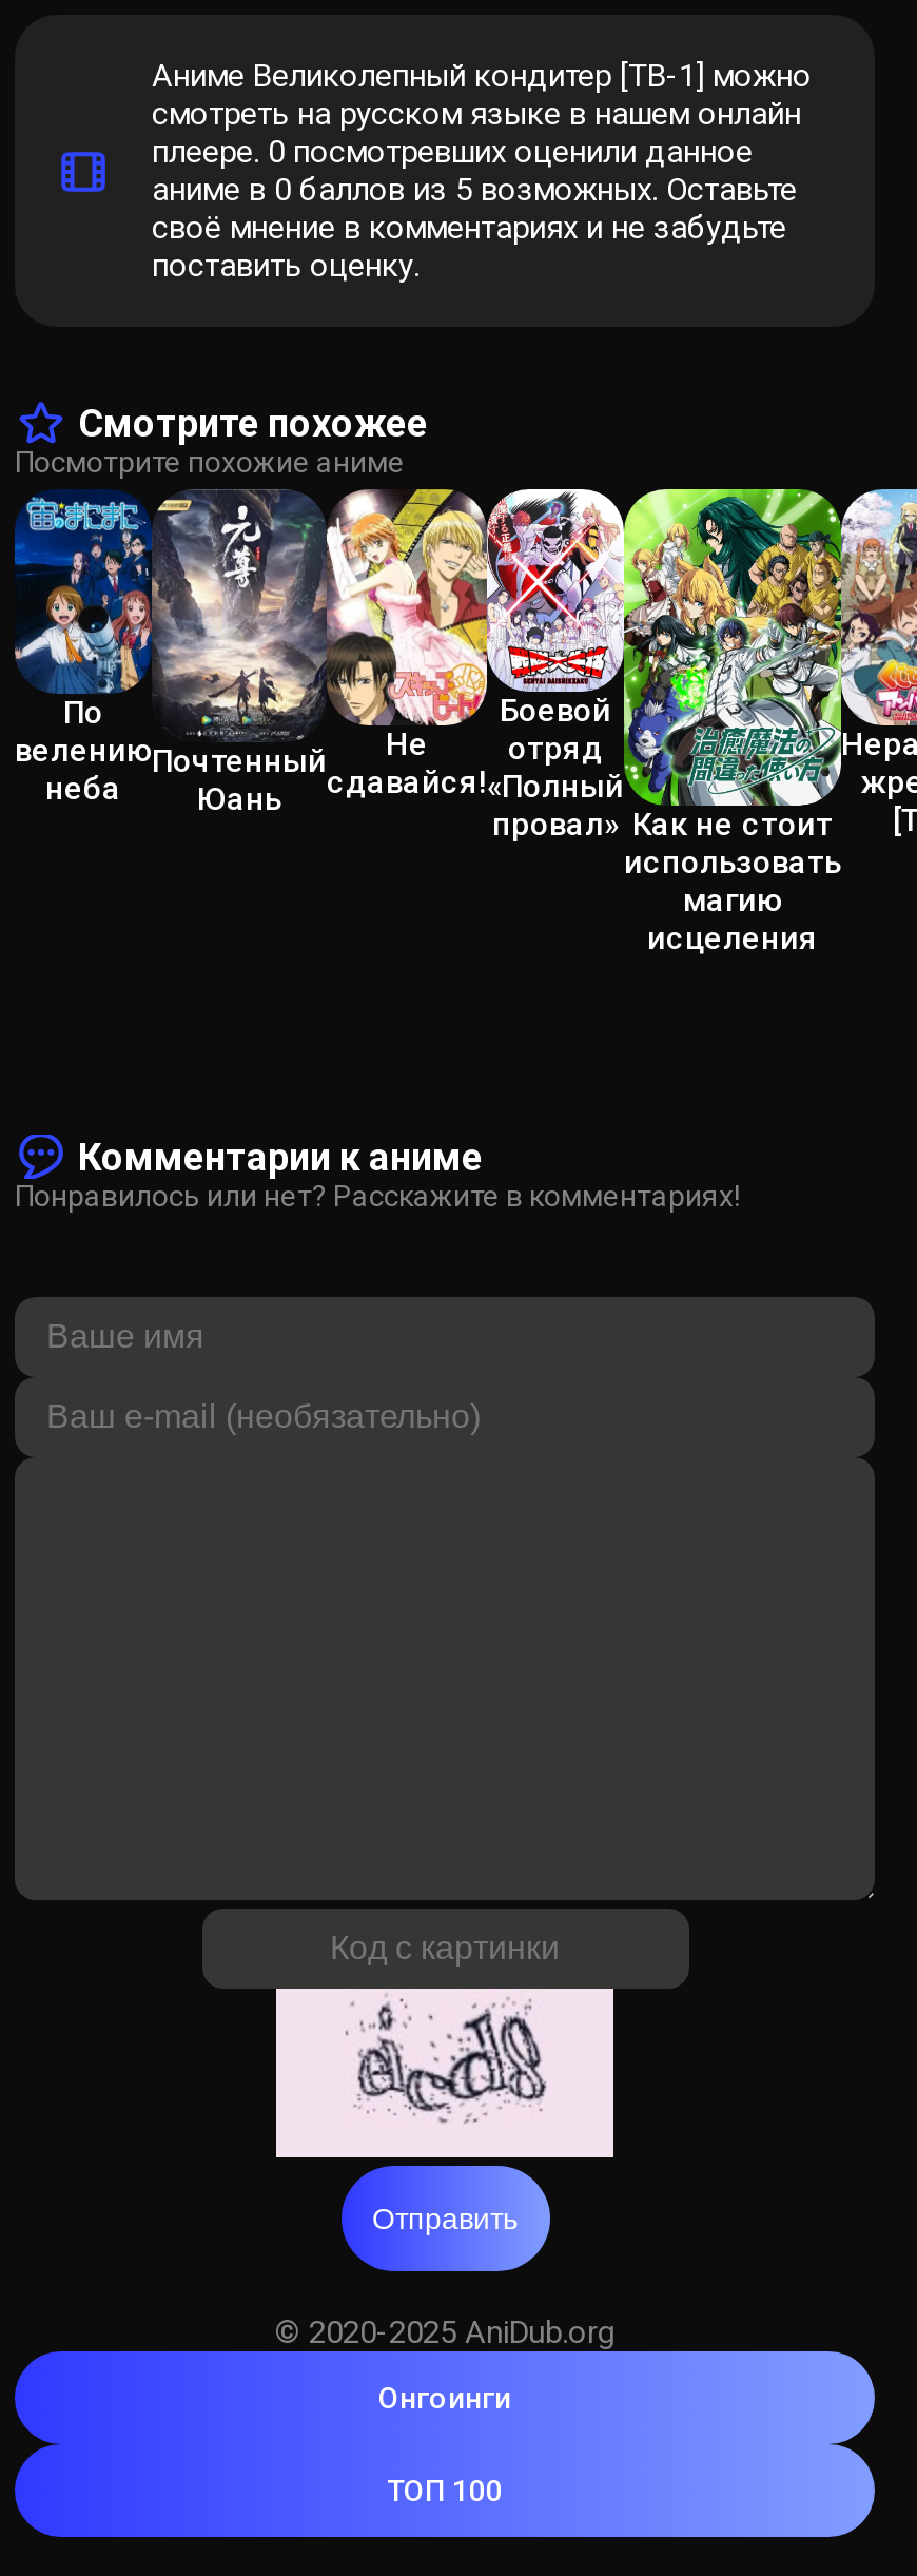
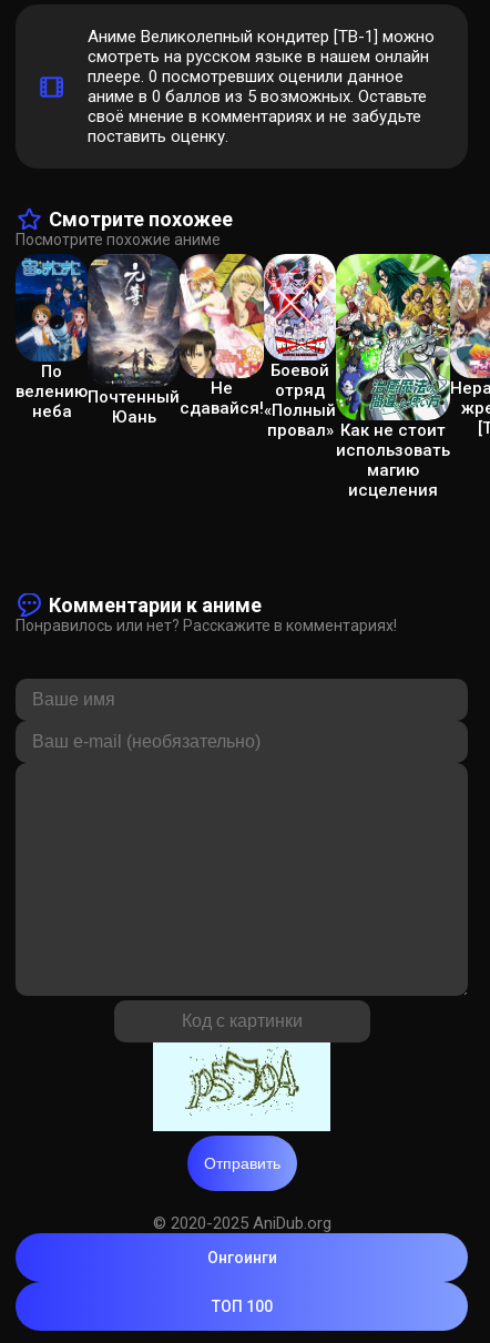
[337,1991,554,2128] [image] -> [184,1045,300,1117] [image]

